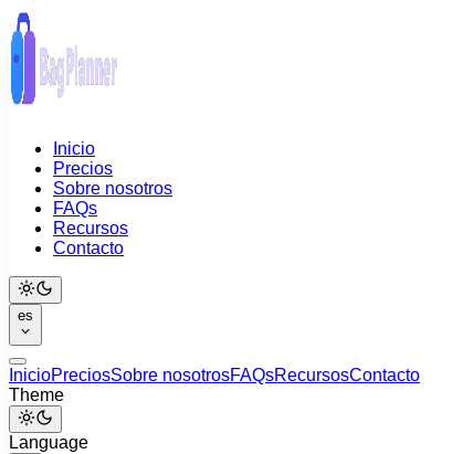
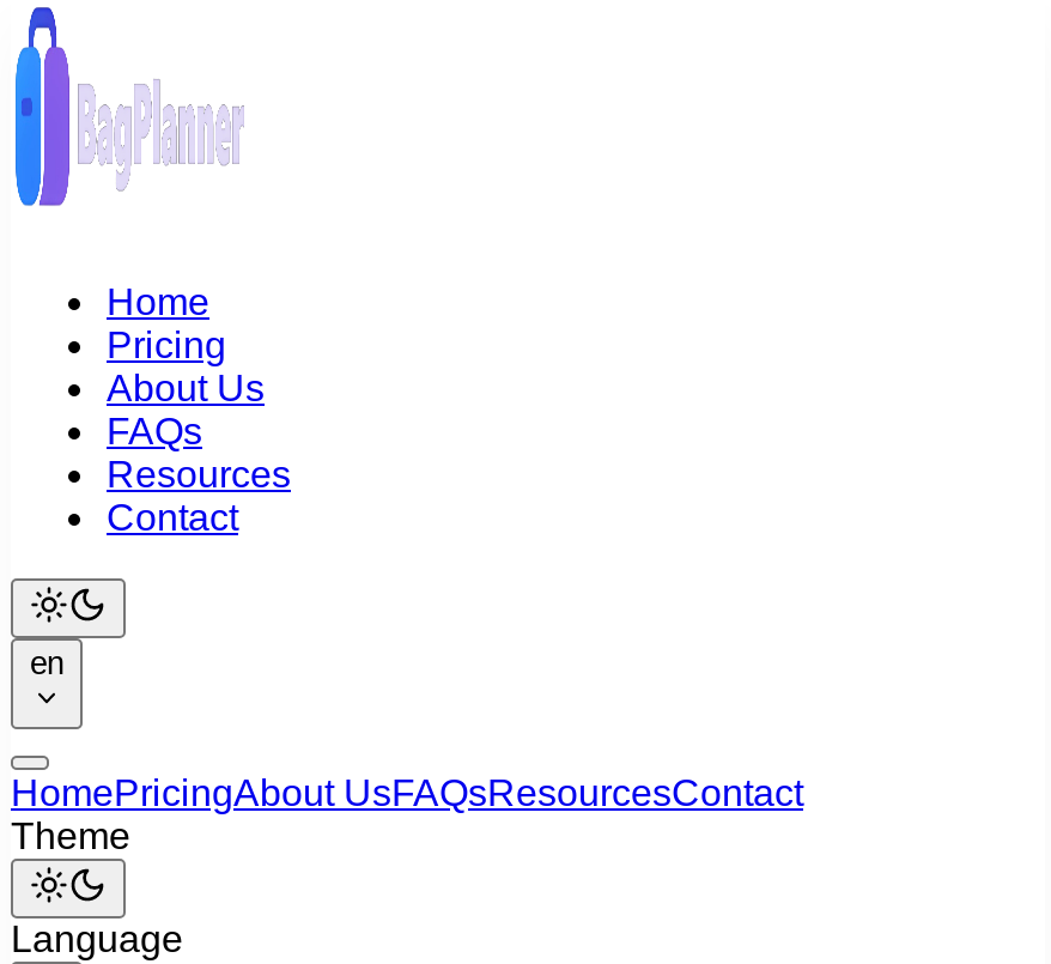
[53,139,172,198] Inicio | Precios | Sobre nosotros -> [107,281,265,408] Home | Pricing | About Us
[53,219,128,257] Recursos | Contacto -> [107,454,291,538] Resources | Contact
[18,307,33,324] es -> [30,645,63,681] en
[9,366,420,384] InicioPreciosSobre nosotrosFAQsRecursosContacto -> [11,772,803,813] HomePricingAbout UsFAQsResourcesContact

